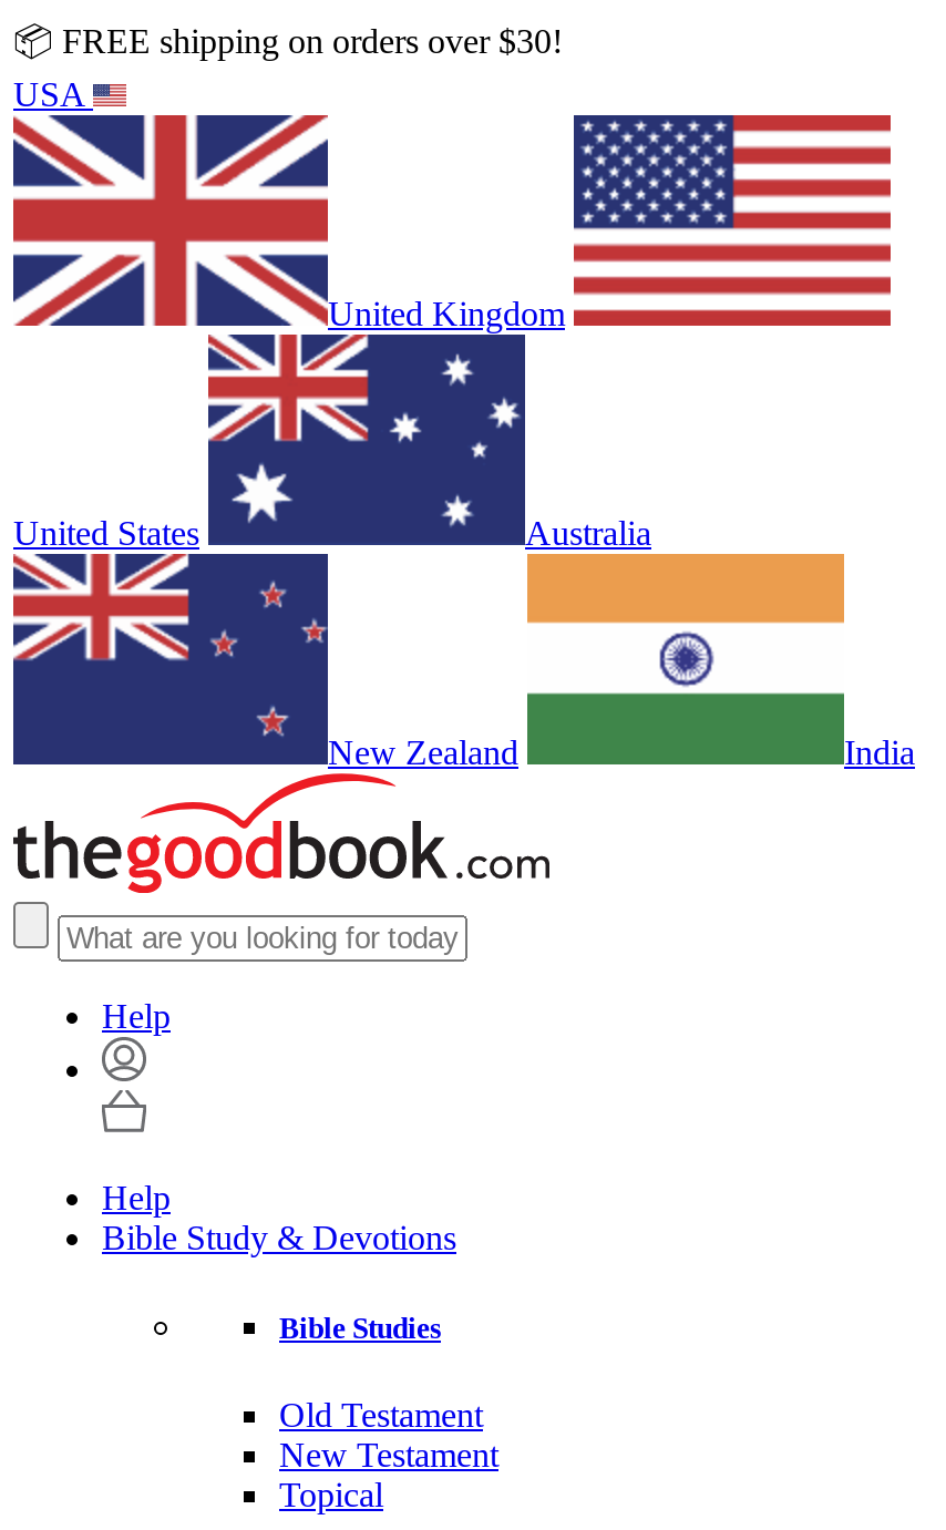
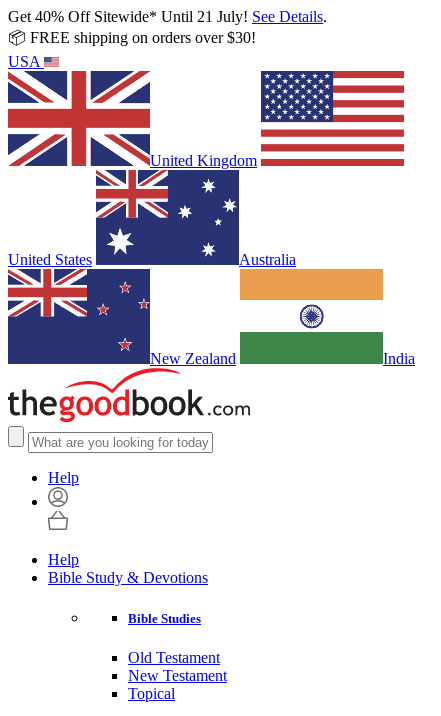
none -> [8,8,327,25] Get 40% Off Sitewide* Until 21 July! See Details.

